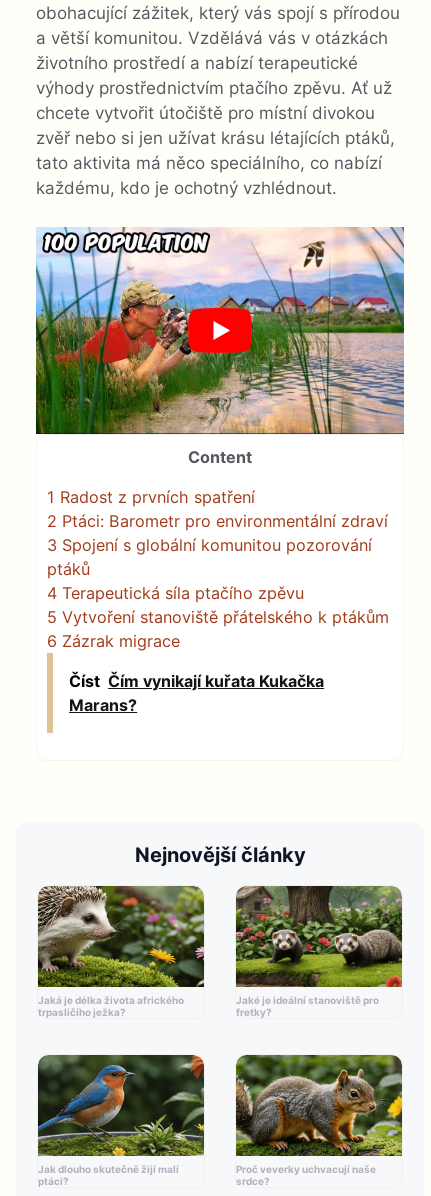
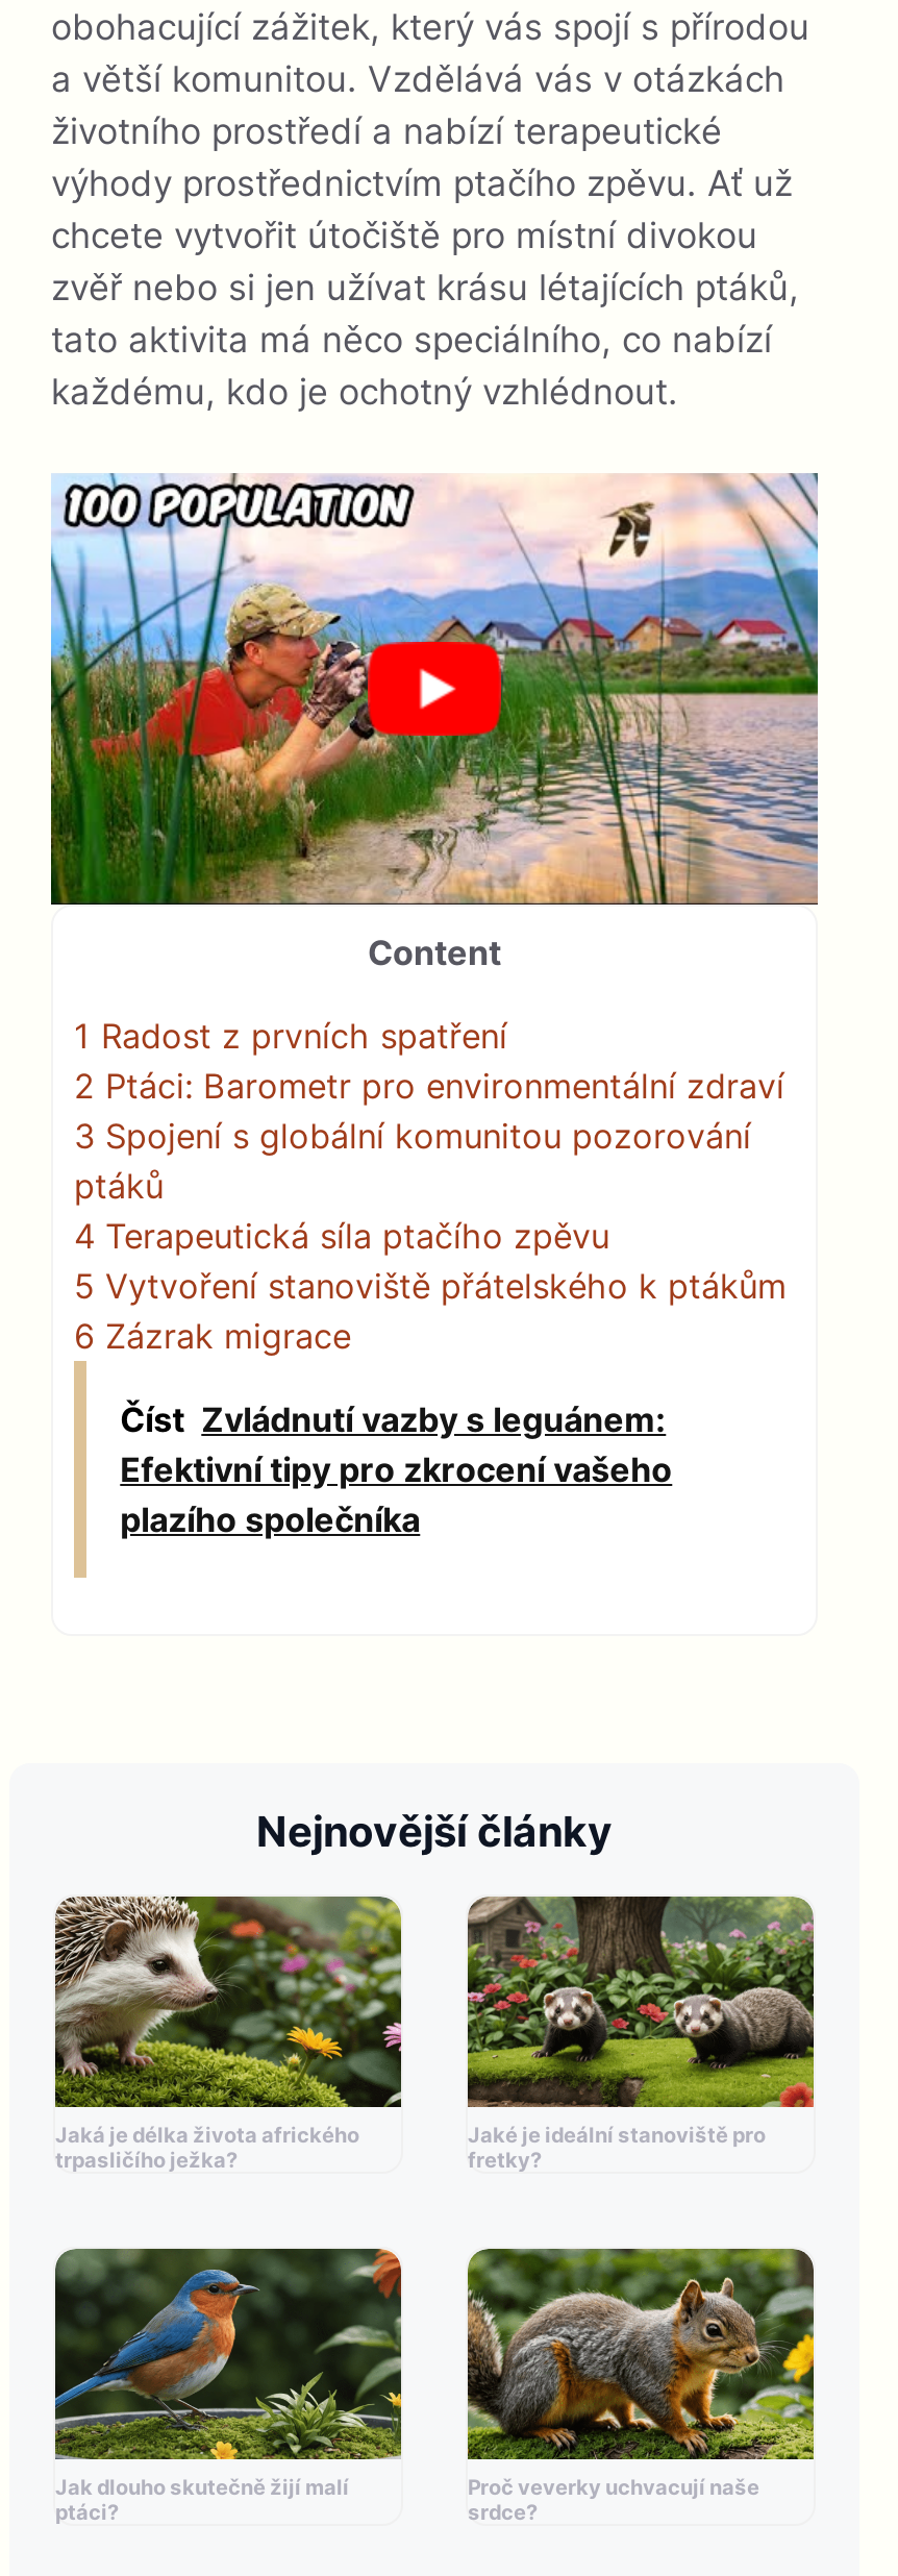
[69,671,324,715] Číst Čím vynikají kuřata Kukačka | Marans? -> [120,1398,672,1540] Číst Zvládnutí vazby s leguánem: | Efektivní tipy pro zkrocení vašeho | plazího společníka

